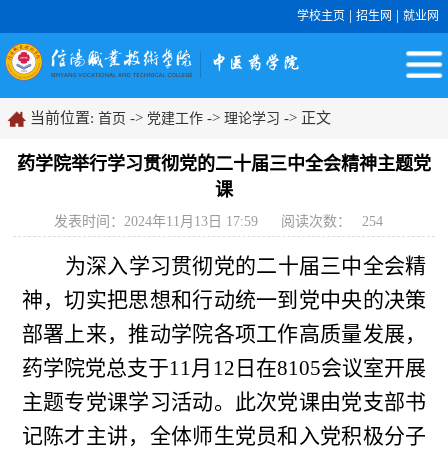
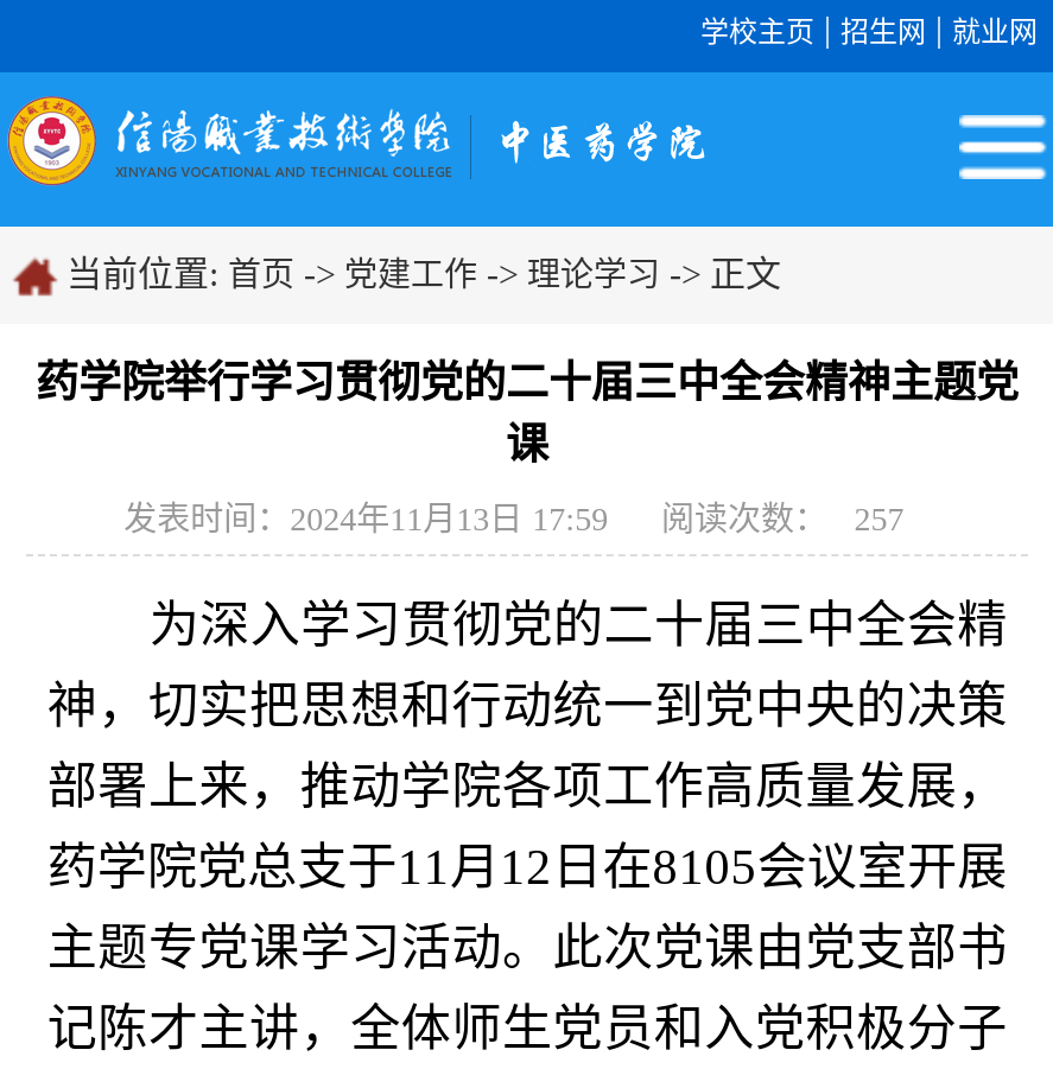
[54,214,383,229] 发表时间：2024年11月13日 17:59 阅读次数： 254 -> [124,502,904,537] 发表时间：2024年11月13日 17:59 阅读次数： 257

